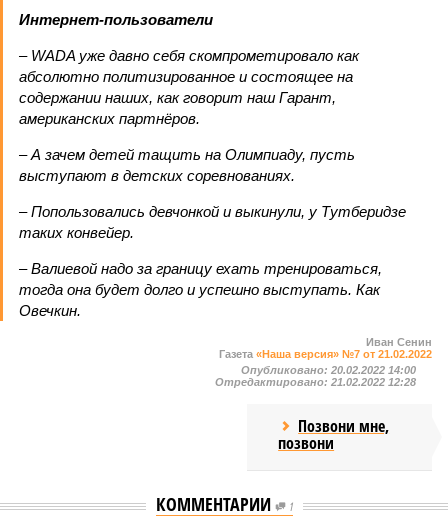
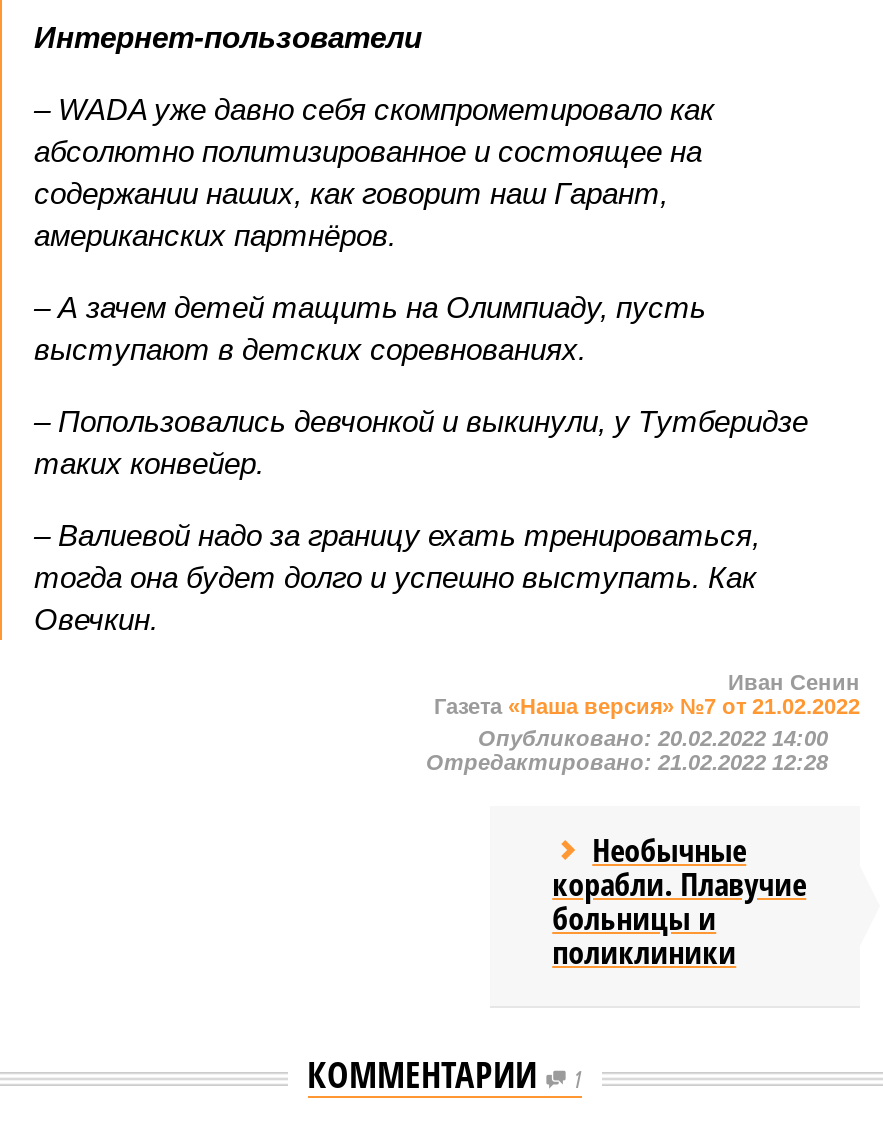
[278,415,389,454] Позвони мне, | позвони -> [552,828,806,974] Необычные | корабли. Плавучие | больницы и | поликлиники

